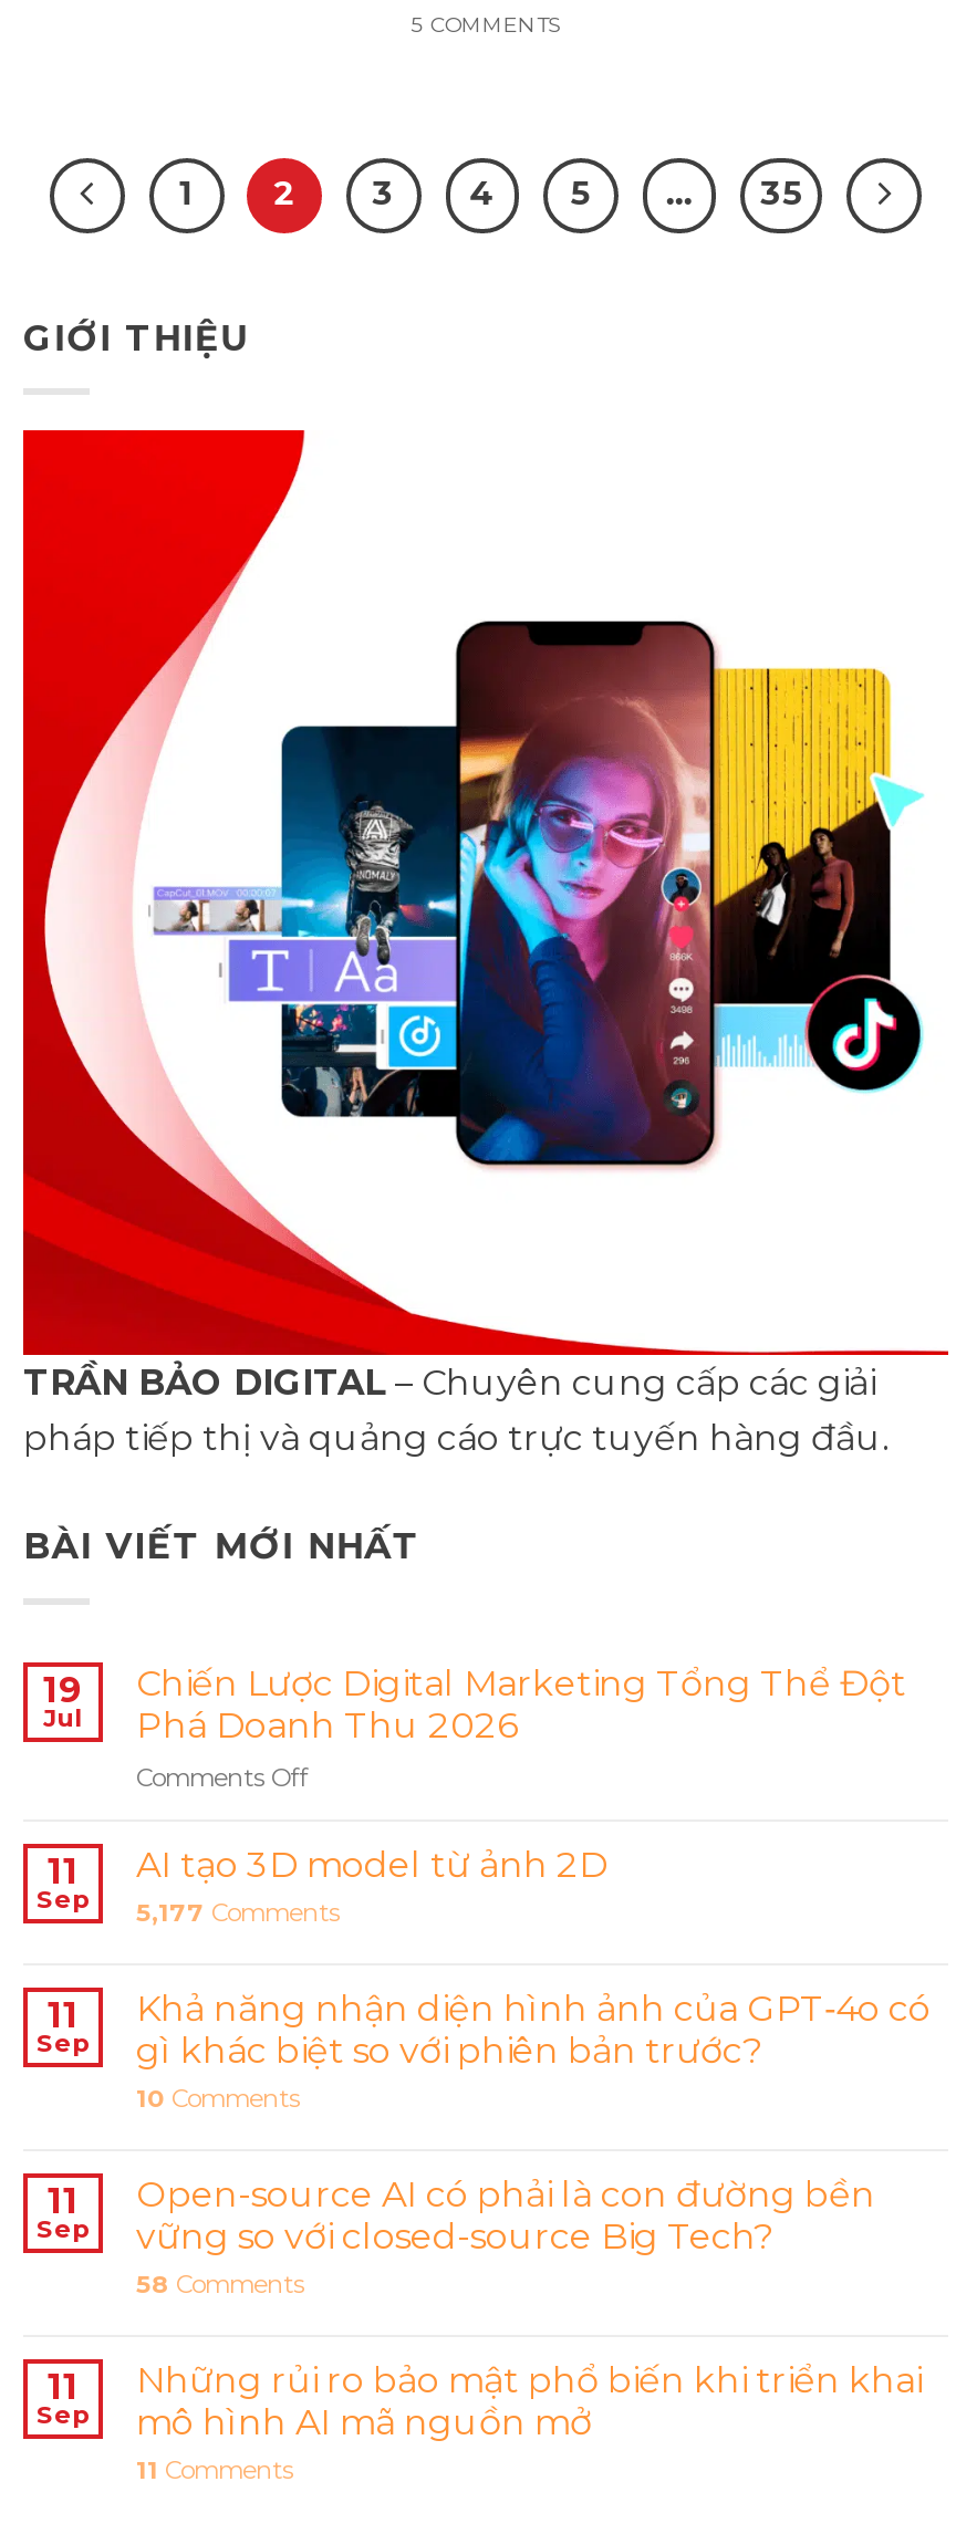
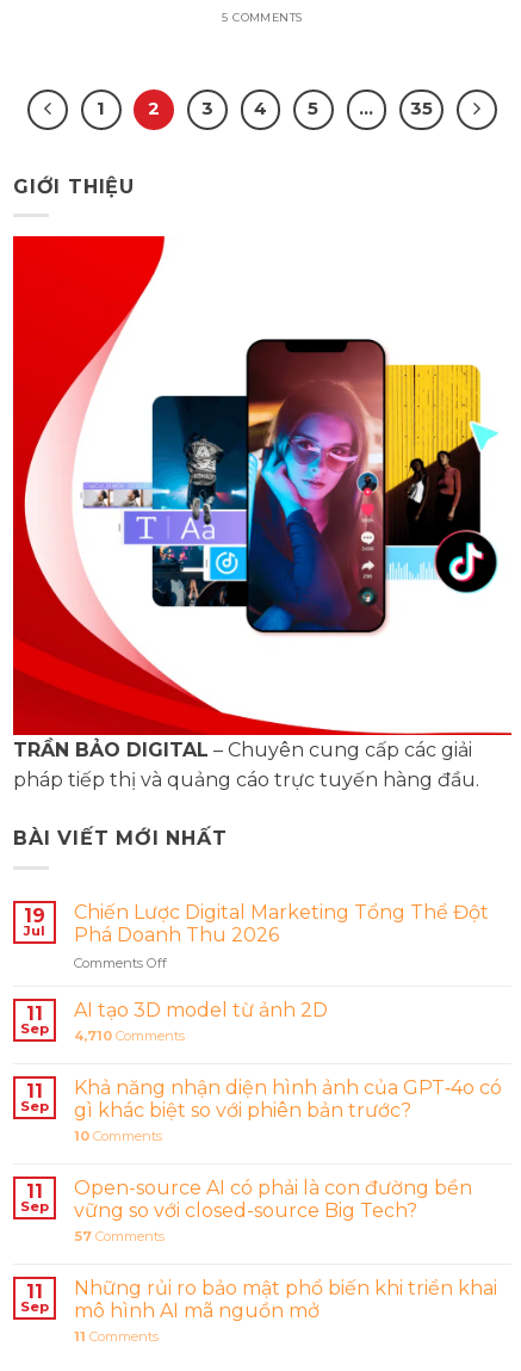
[136,1897,340,1928] 5,177 Comments -> [74,1027,185,1044] 4,710 Comments
[136,2269,304,2300] 58 Comments -> [74,1228,165,1245] 57 Comments

